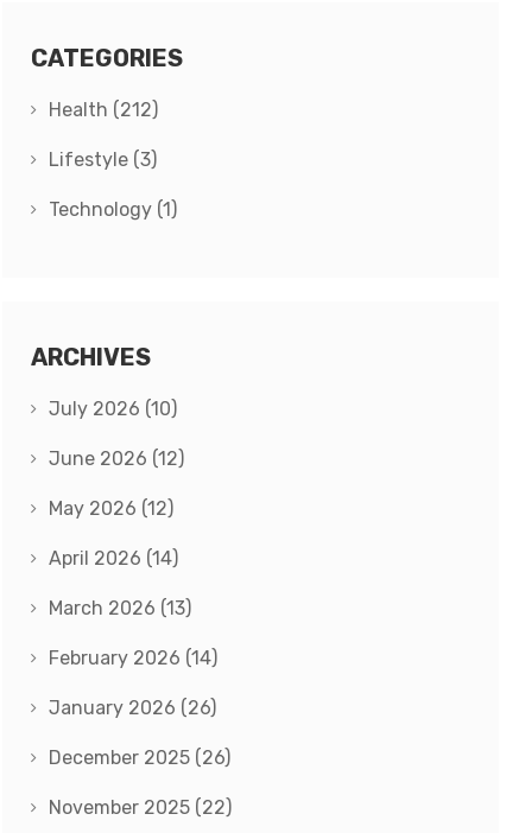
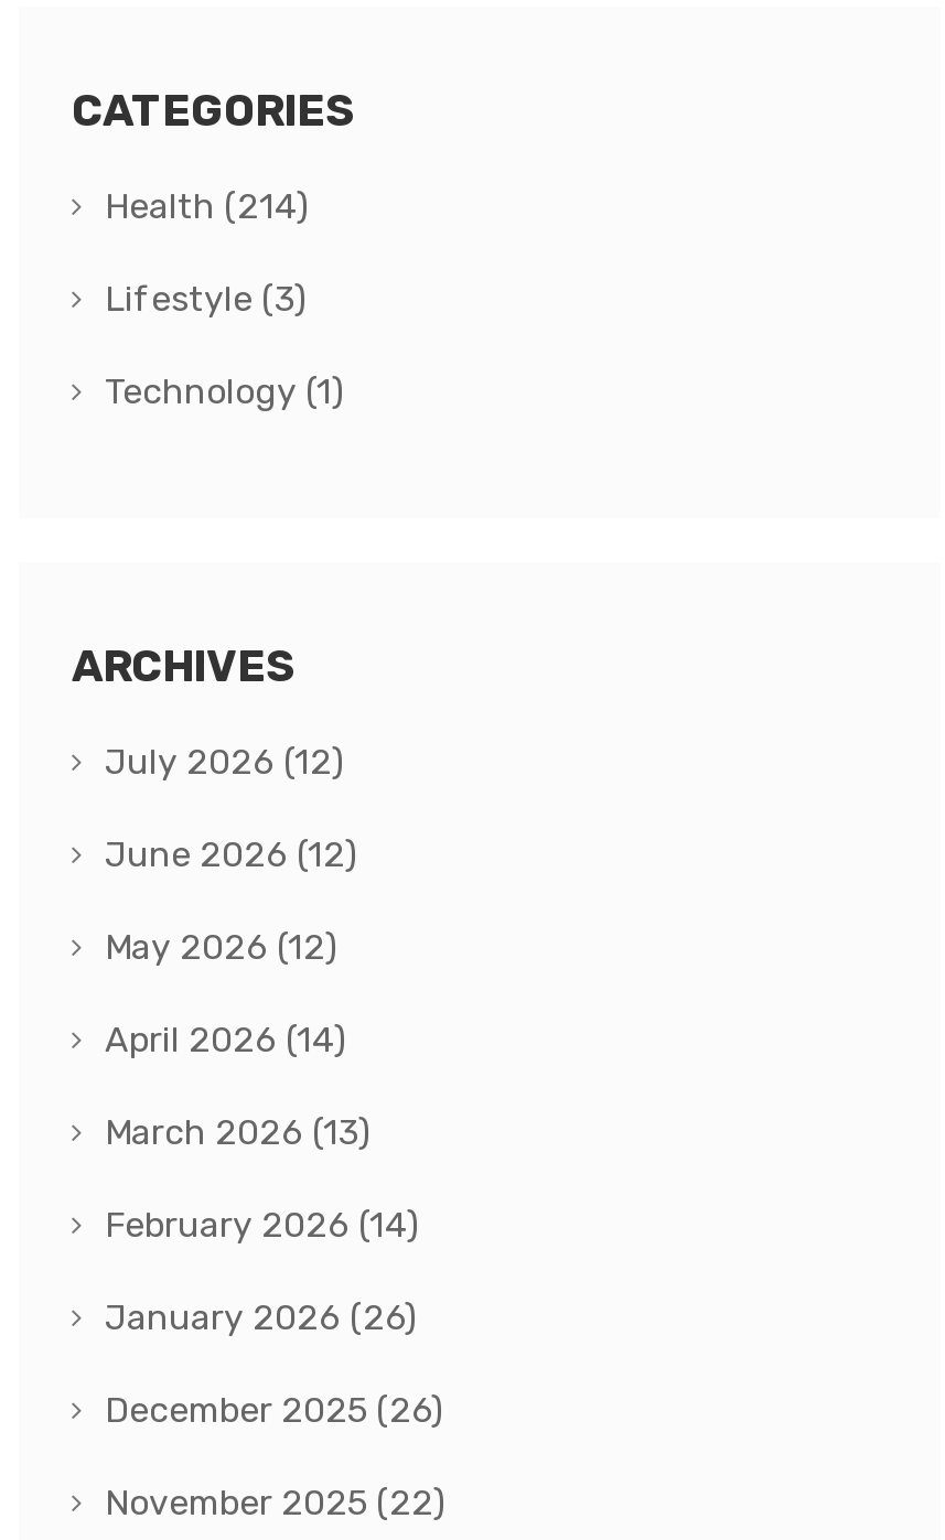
[49,99,158,121] Health (212) -> [105,186,308,228] Health (214)
[49,398,177,420] July 2026 (10) -> [105,741,343,783] July 2026 (12)

